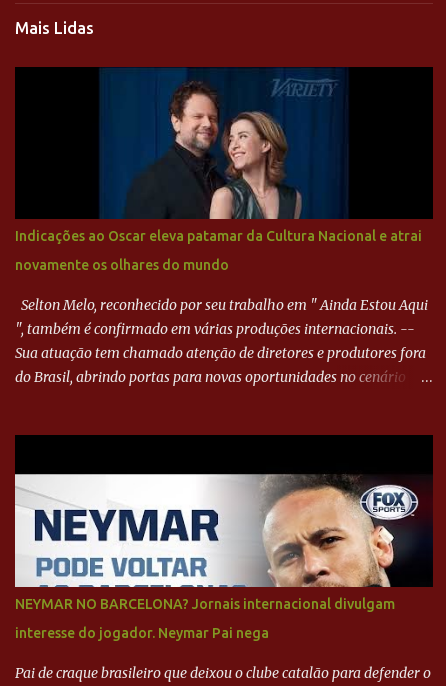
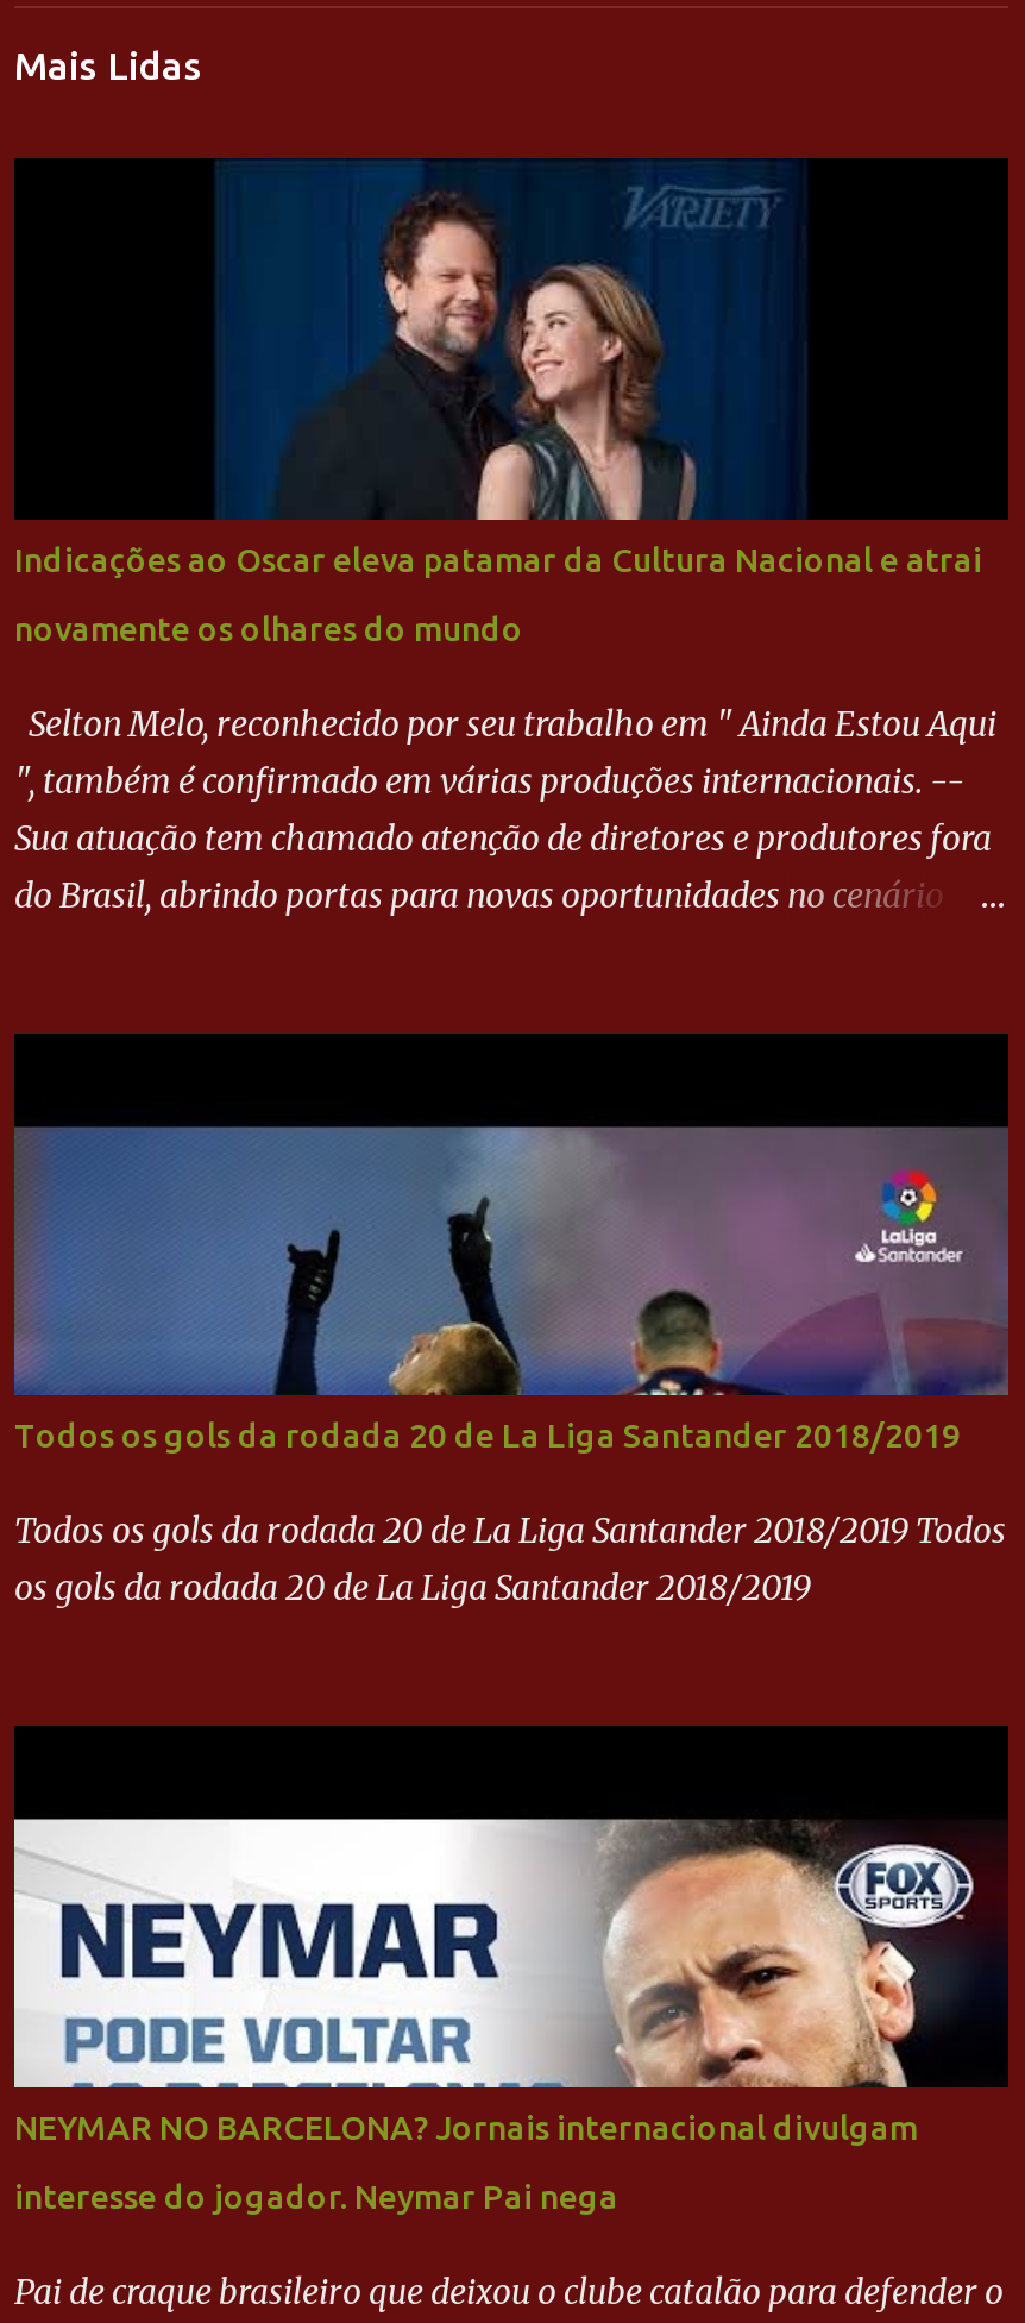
none -> [14,1126,1008,1609] [image] | Todos os gols da rodada 20 de La Liga Santander 2018/2019 | Todos os gols da rodada 20 de La Liga Santander 2018/2019 Todos | os gols da rodada 20 de La Liga Santander 2018/2019

